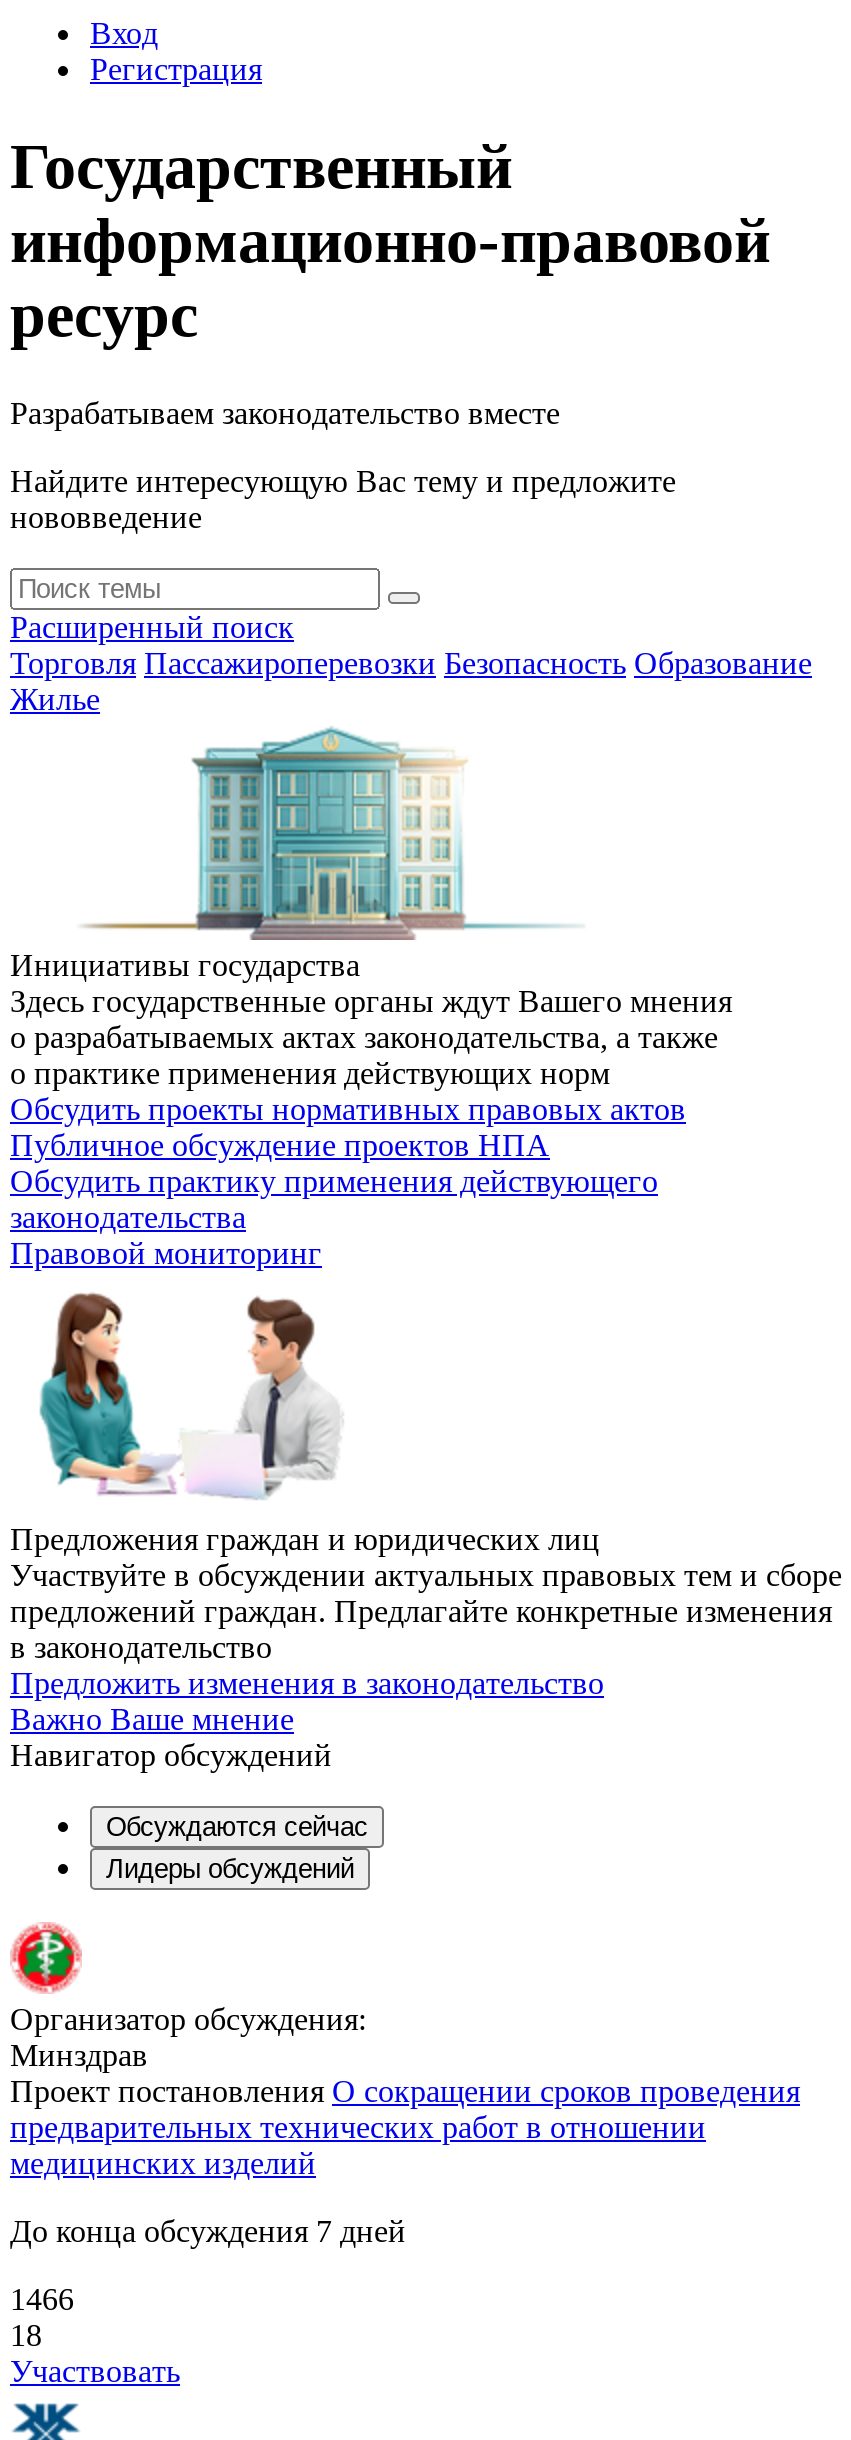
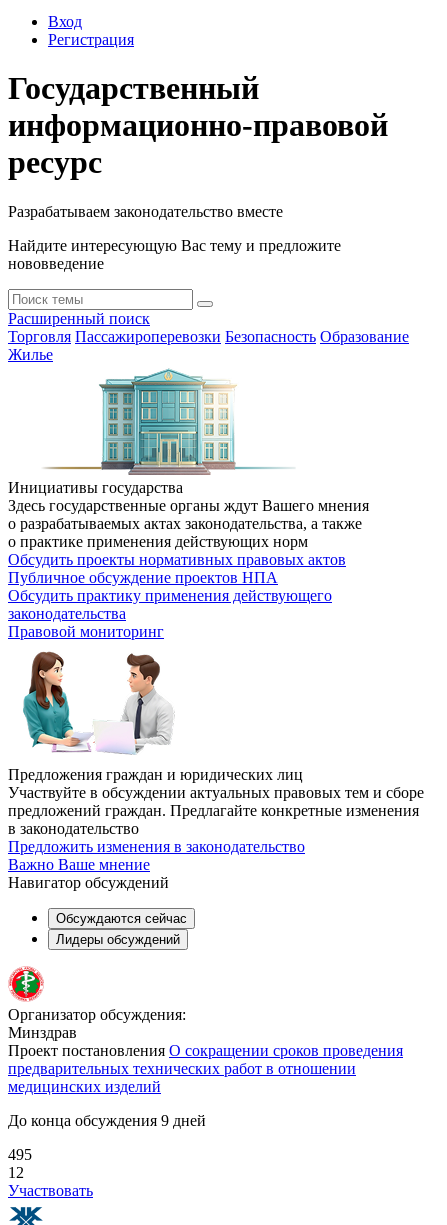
[10,2214,406,2248] До конца обсуждения 7 дней -> [8,1112,206,1129] До конца обсуждения 9 дней
[10,2282,74,2316] 1466 -> [8,1146,32,1163] 495
[10,2318,42,2352] 18 -> [8,1164,24,1181] 12

